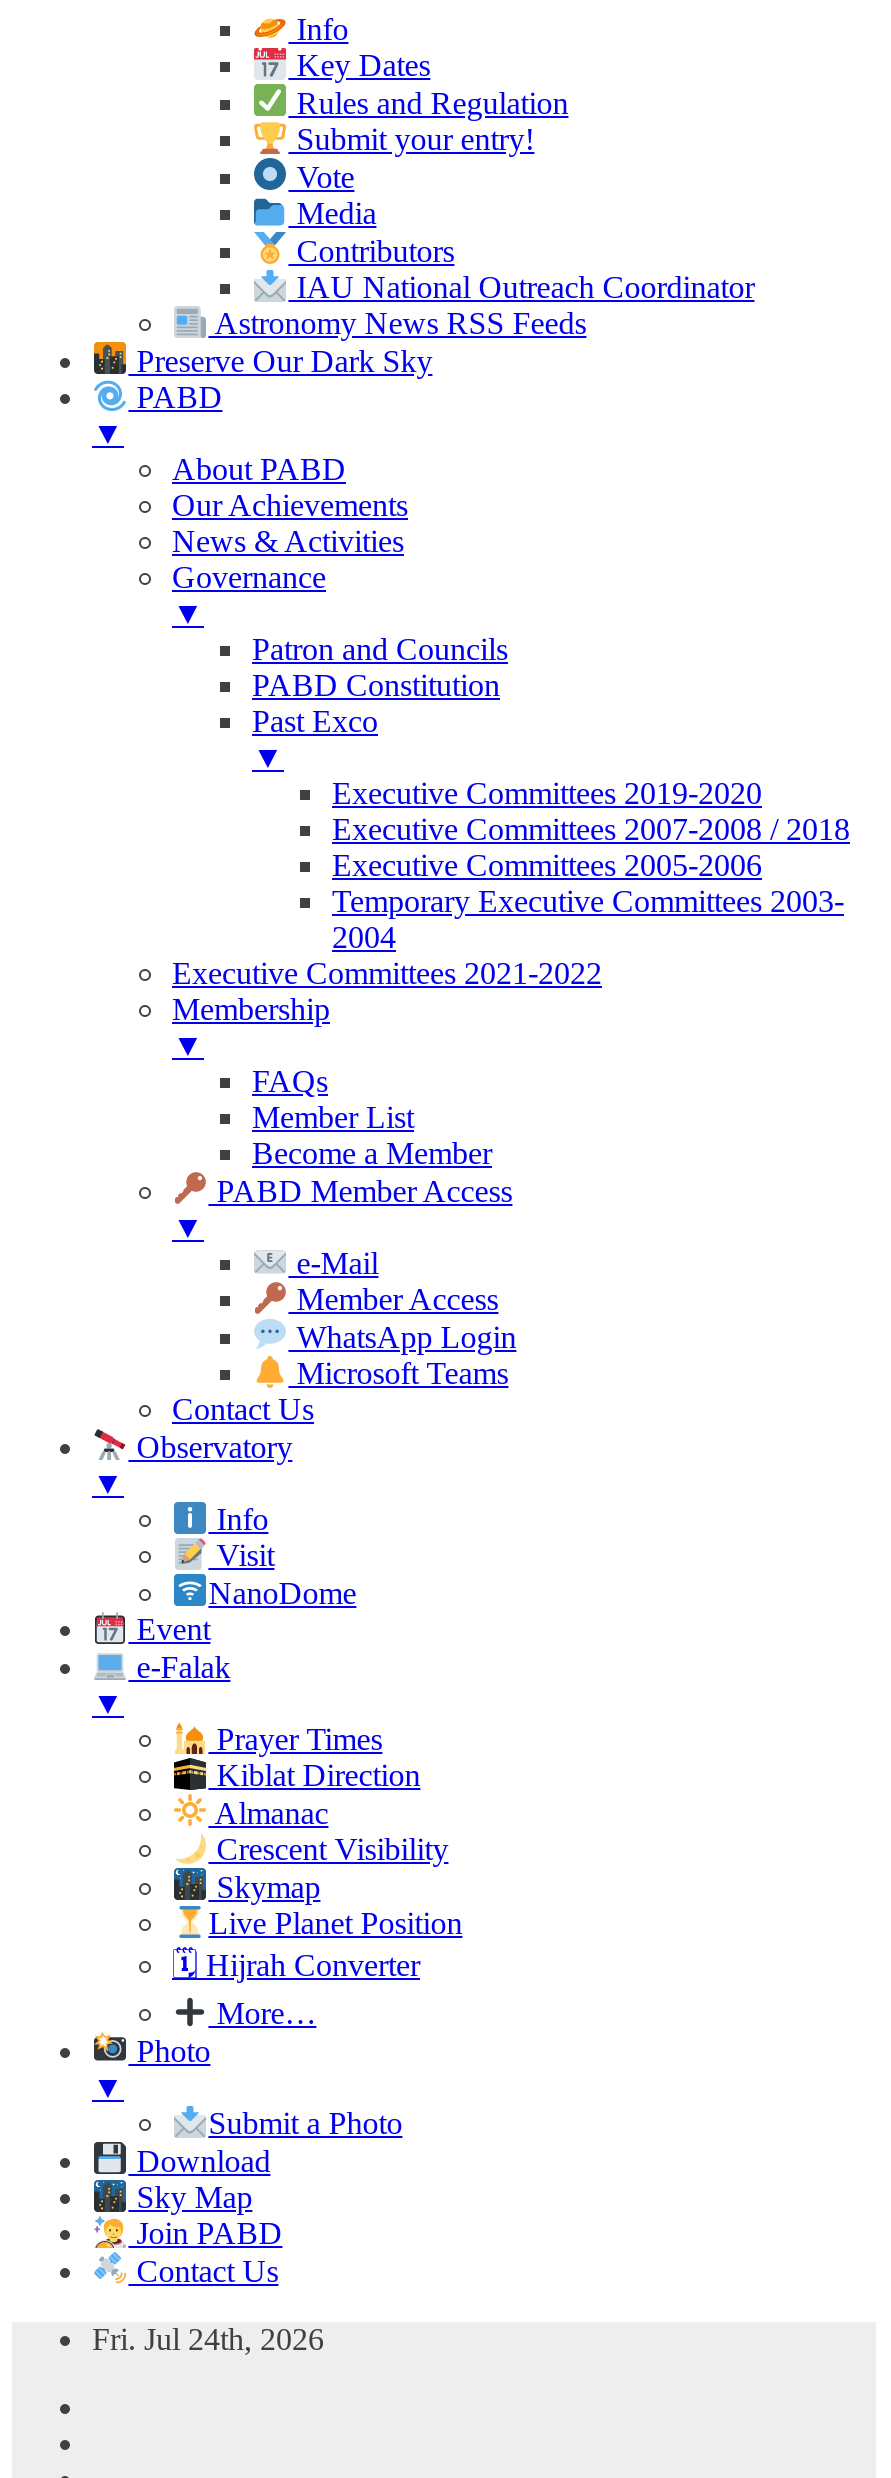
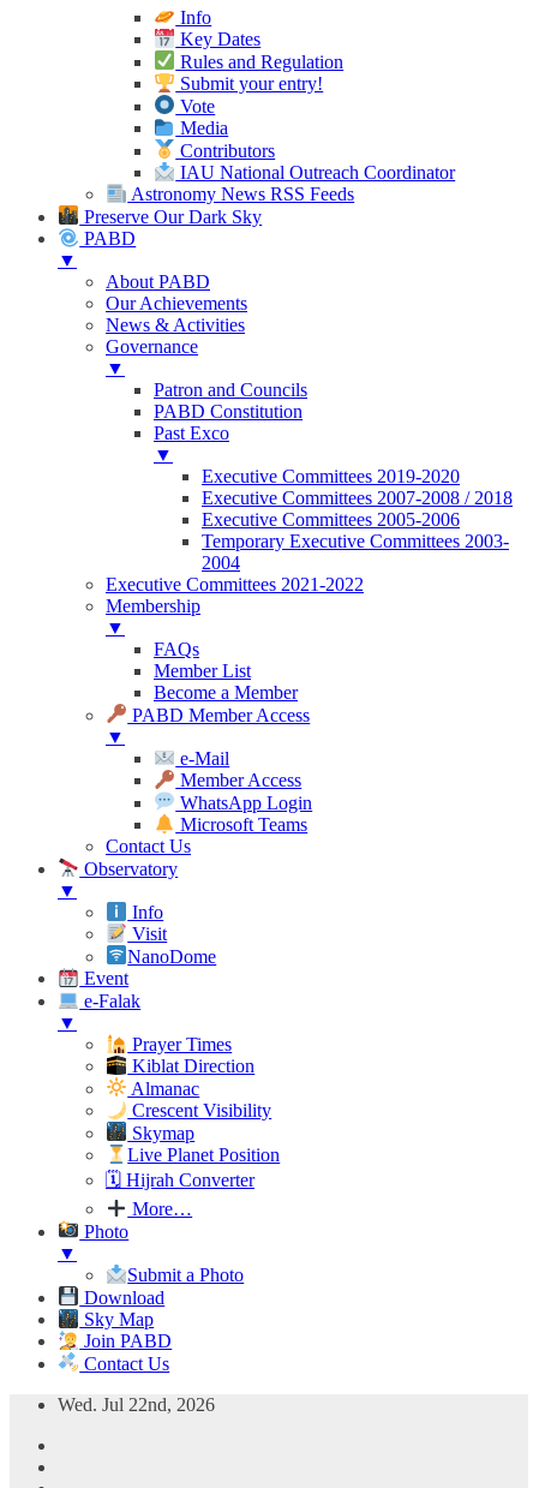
[92,2322,324,2356] Fri. Jul 24th, 2026 -> [58,1394,215,1415] Wed. Jul 22nd, 2026

